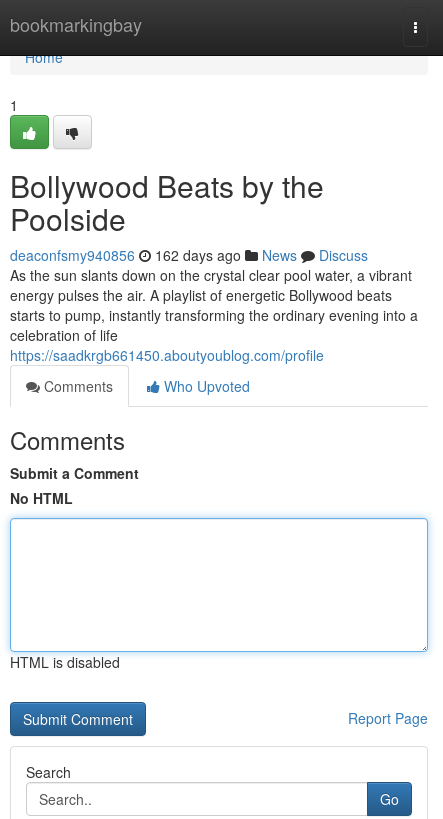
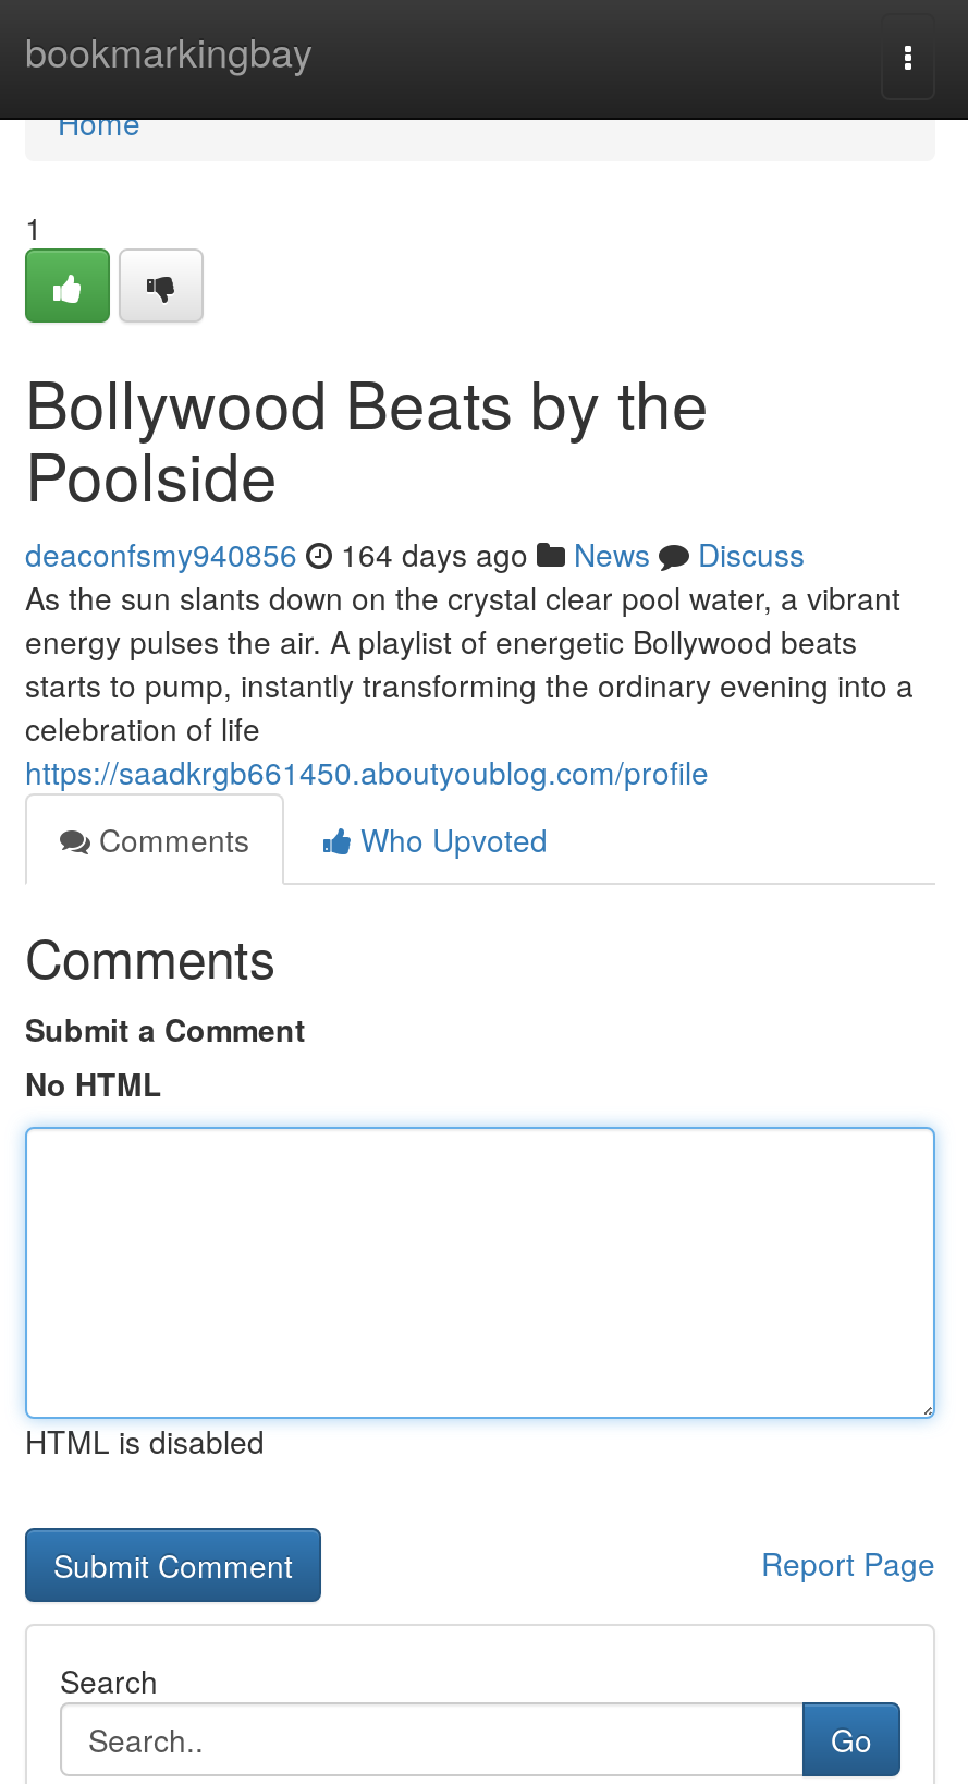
[10,245,368,265] deaconfsmy940856 162 days ago News Discuss -> [25,532,805,575] deaconfsmy940856 164 days ago News Discuss

